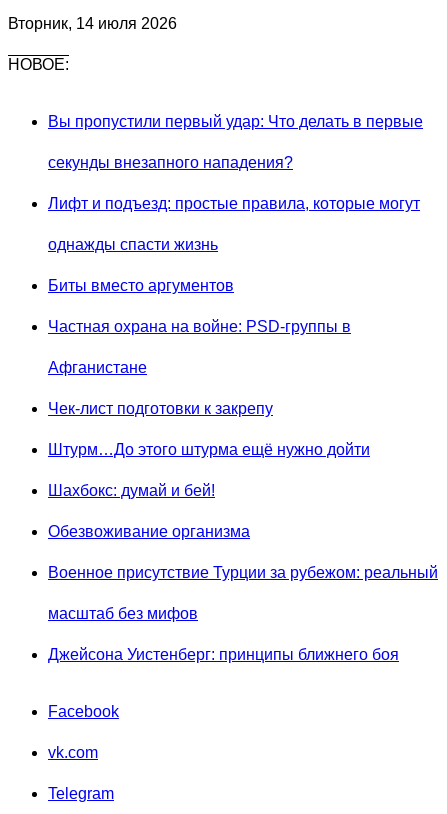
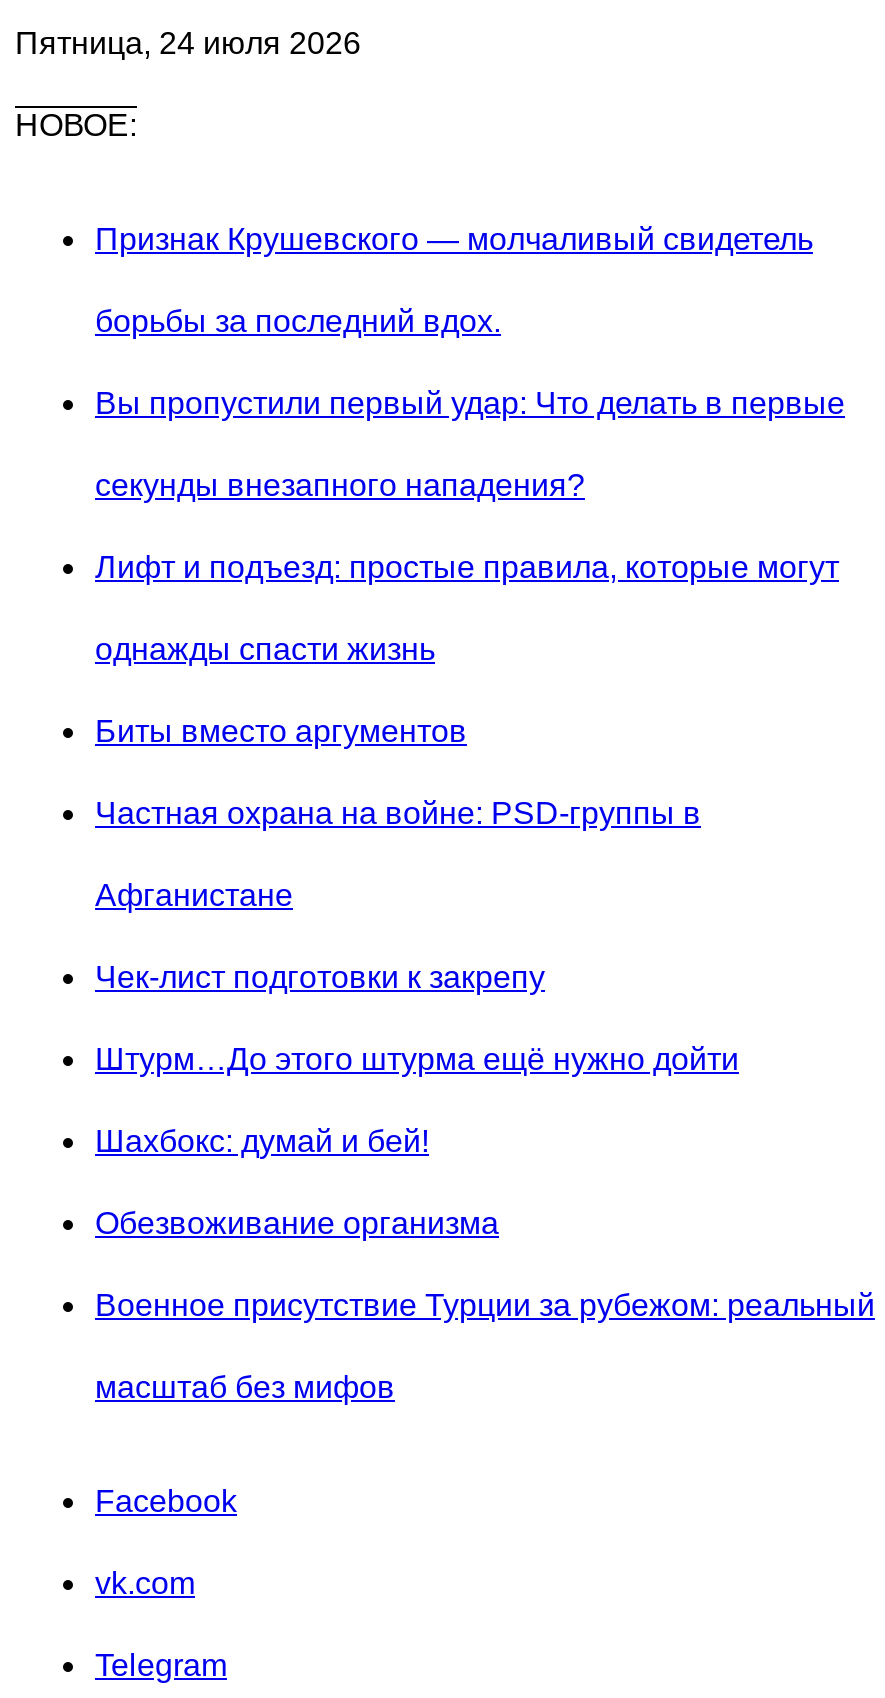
[8,15,177,32] Вторник, 14 июля 2026 -> [15,26,361,60] Пятница, 24 июля 2026
none -> [95,222,813,338] Признак Крушевского — молчаливый свидетель | борьбы за последний вдох.
moved [48,113,438,622] -> [95,386,875,1404]: Вы пропустили первый удар: Что делать в первые | секунды внезапного нападения? | Лифт и подъезд: простые правила, которые могут | ... | Военное присутствие Турции за рубежом: реальный | масштаб без мифов
[48,646,399,663] Джейсона Уистенберг: принципы ближнего боя -> none

